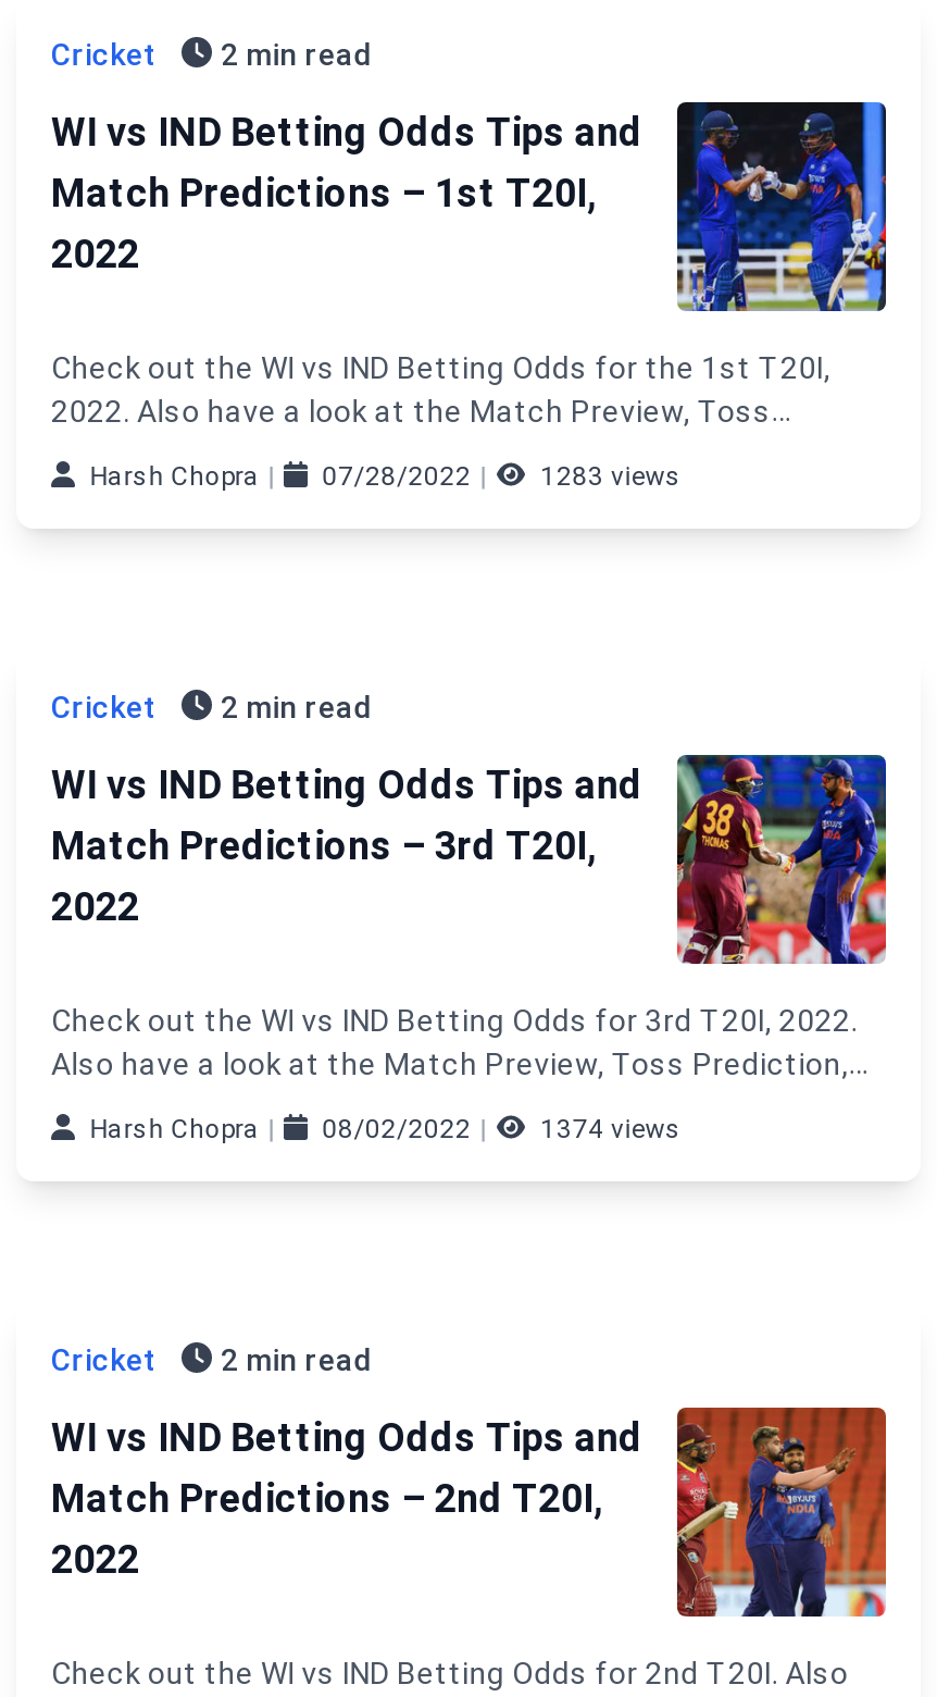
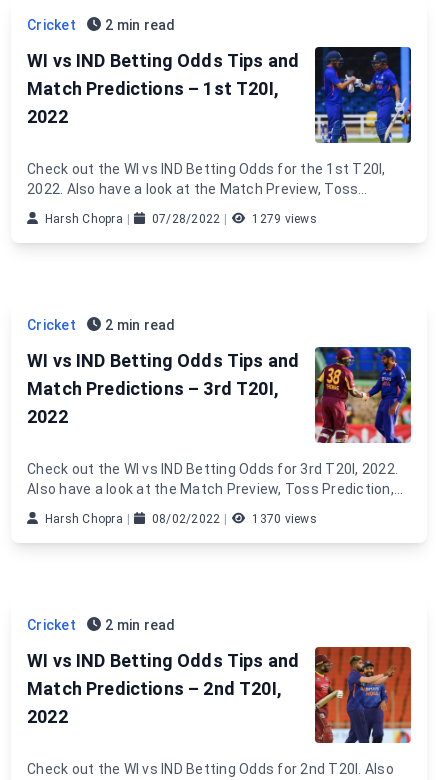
[534,460,681,491] 1283 views -> [249,212,317,226] 1279 views
[534,1113,681,1144] 1374 views -> [249,512,317,526] 1370 views

